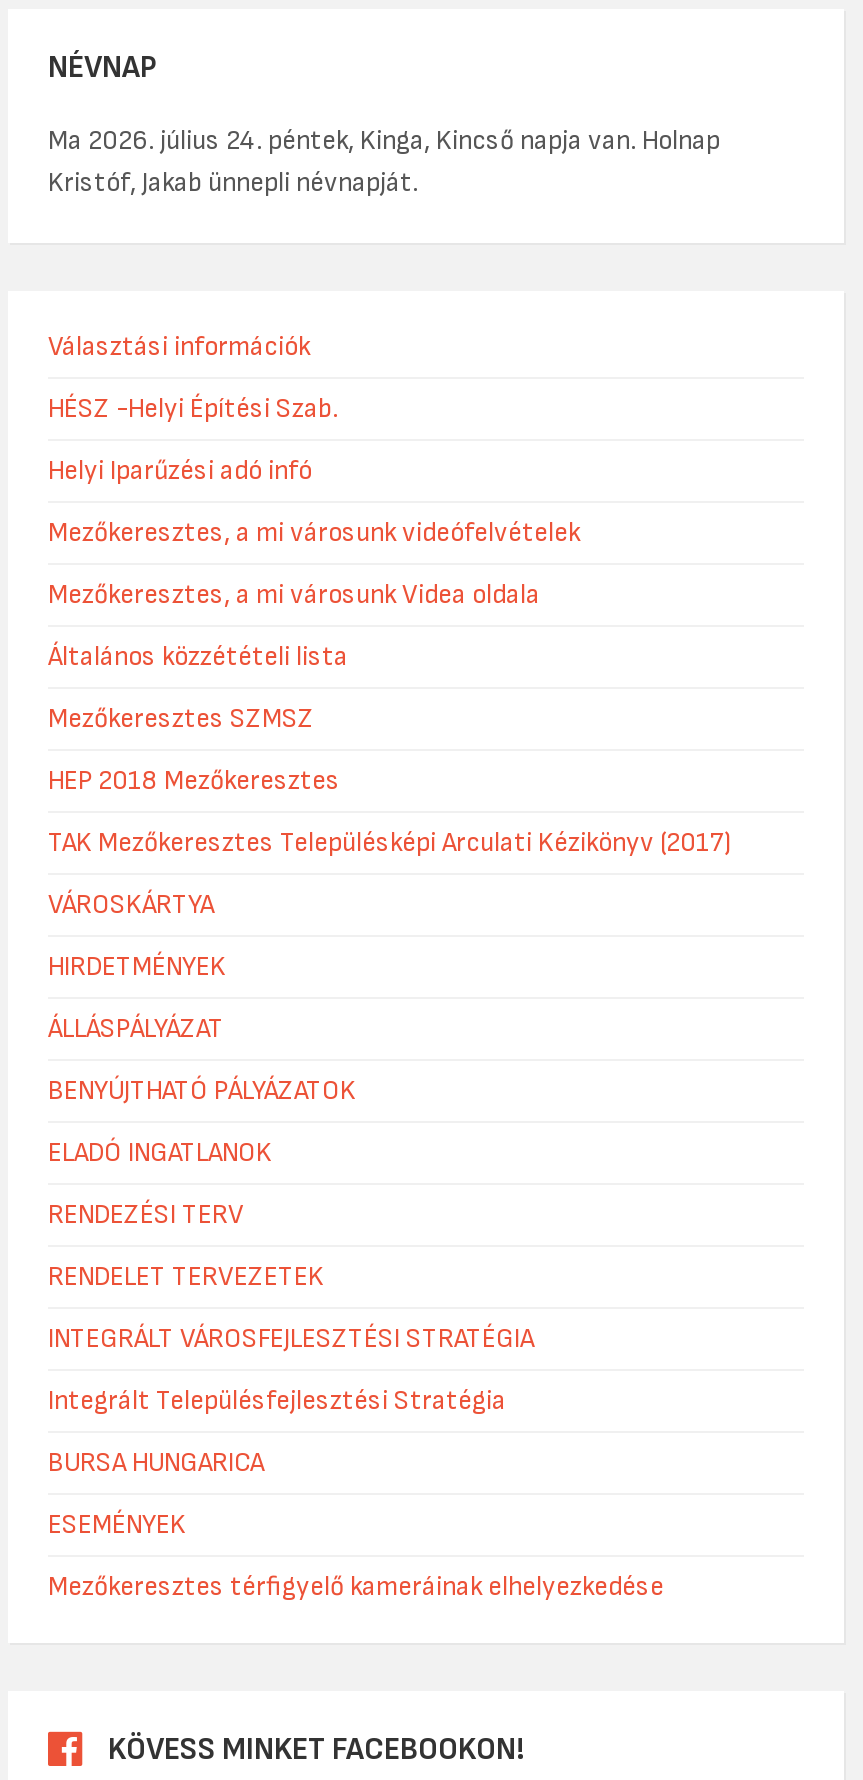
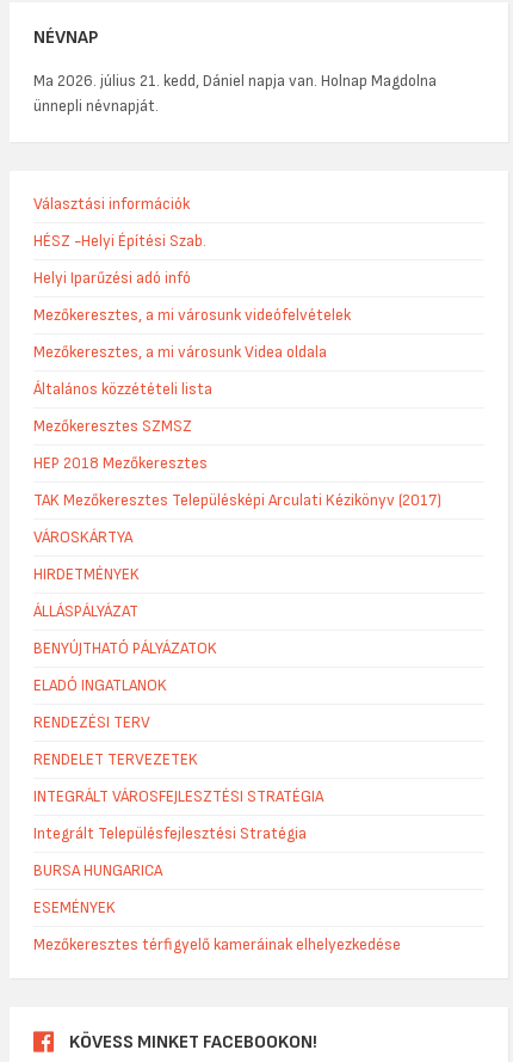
[48,124,720,200] Ma 2026. július 24. péntek, Kinga, Kincső napja van. Holnap | Kristóf, Jakab ünnepli névnapját. -> [33,71,437,116] Ma 2026. július 21. kedd, Dániel napja van. Holnap Magdolna | ünnepli névnapját.

